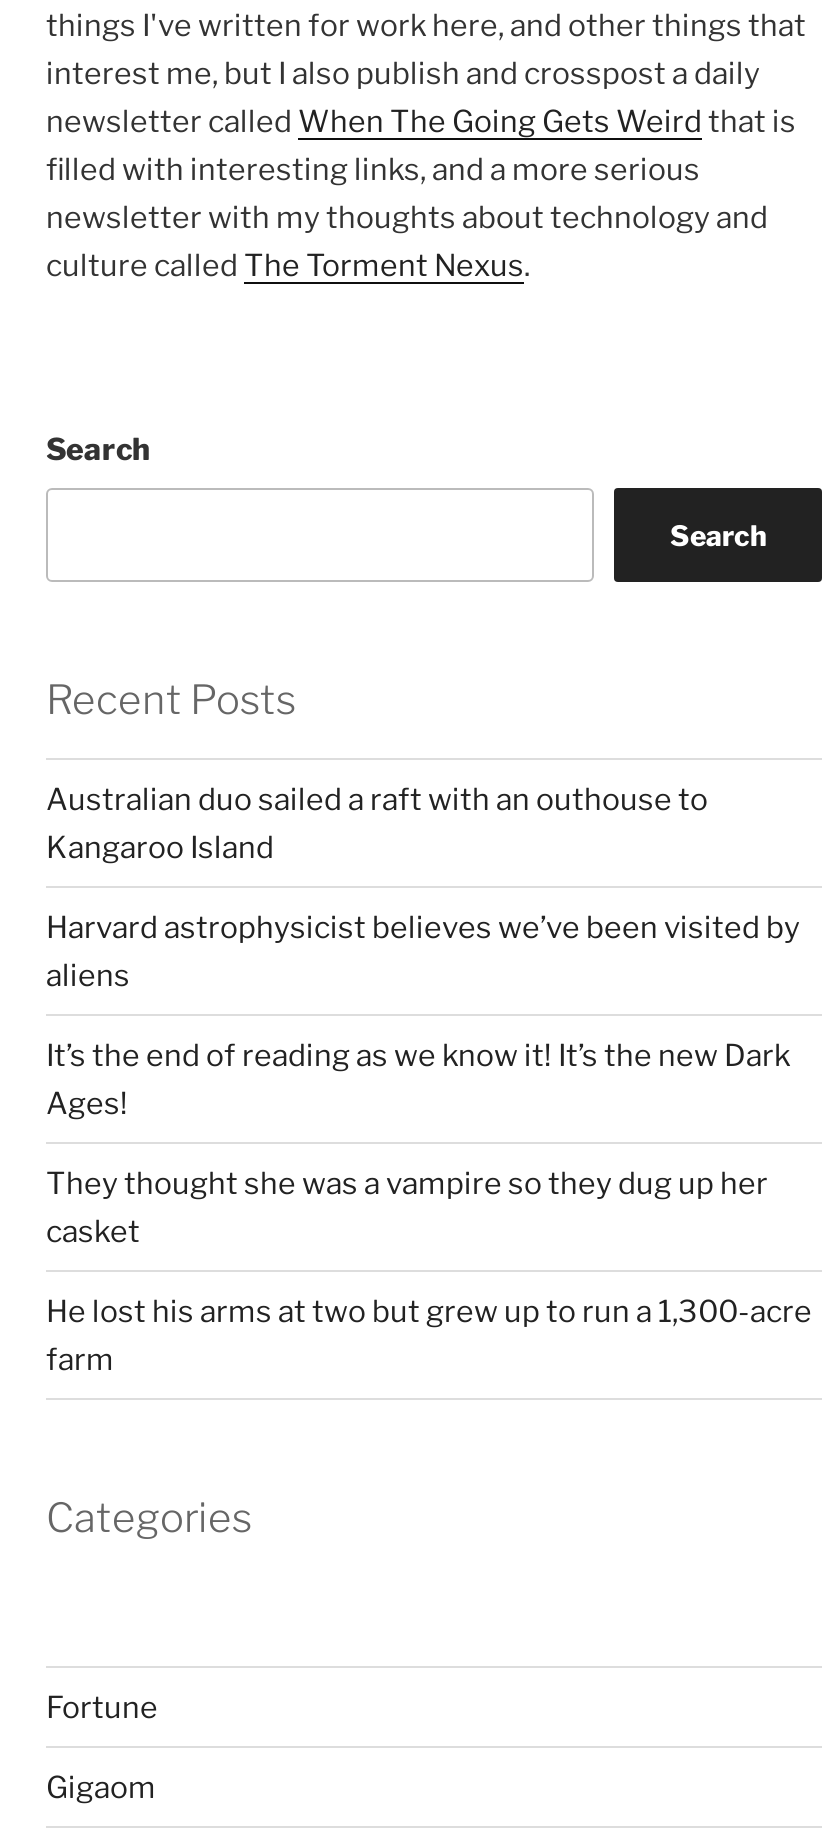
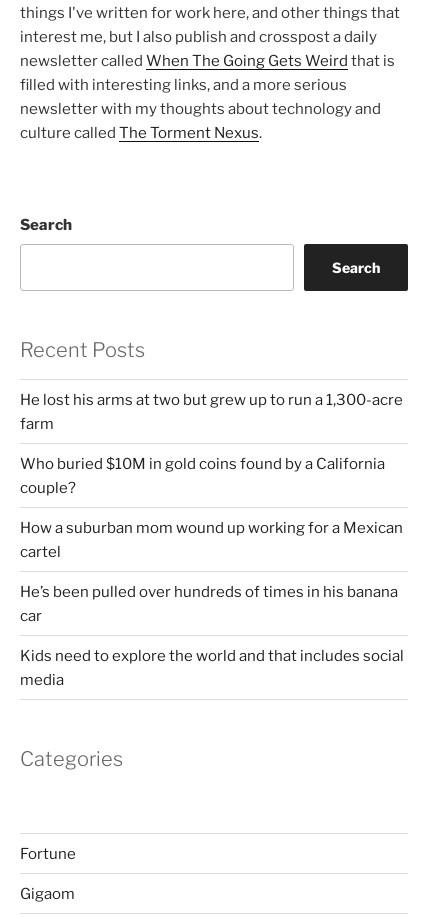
[46,781,800,1249] Australian duo sailed a raft with an outhouse to | Kangaroo Island | Harvard astrophysicist believes we’ve been visited by | aliens | It’s the end of reading as we know it! It’s the new Dark | Ages! | They thought she was a vampire so they dug up her | casket -> none
moved [46,1293,812,1377] -> [20,391,403,433]: He lost his arms at two but grew up to run a 1,300-acre | farm
none -> [20,455,404,689] Who buried $10M in gold coins found by a California | couple? | How a suburban mom wound up working for a Mexican | cartel | He’s been pulled over hundreds of times in his banana | car | Kids need to explore the world and that includes social | media

